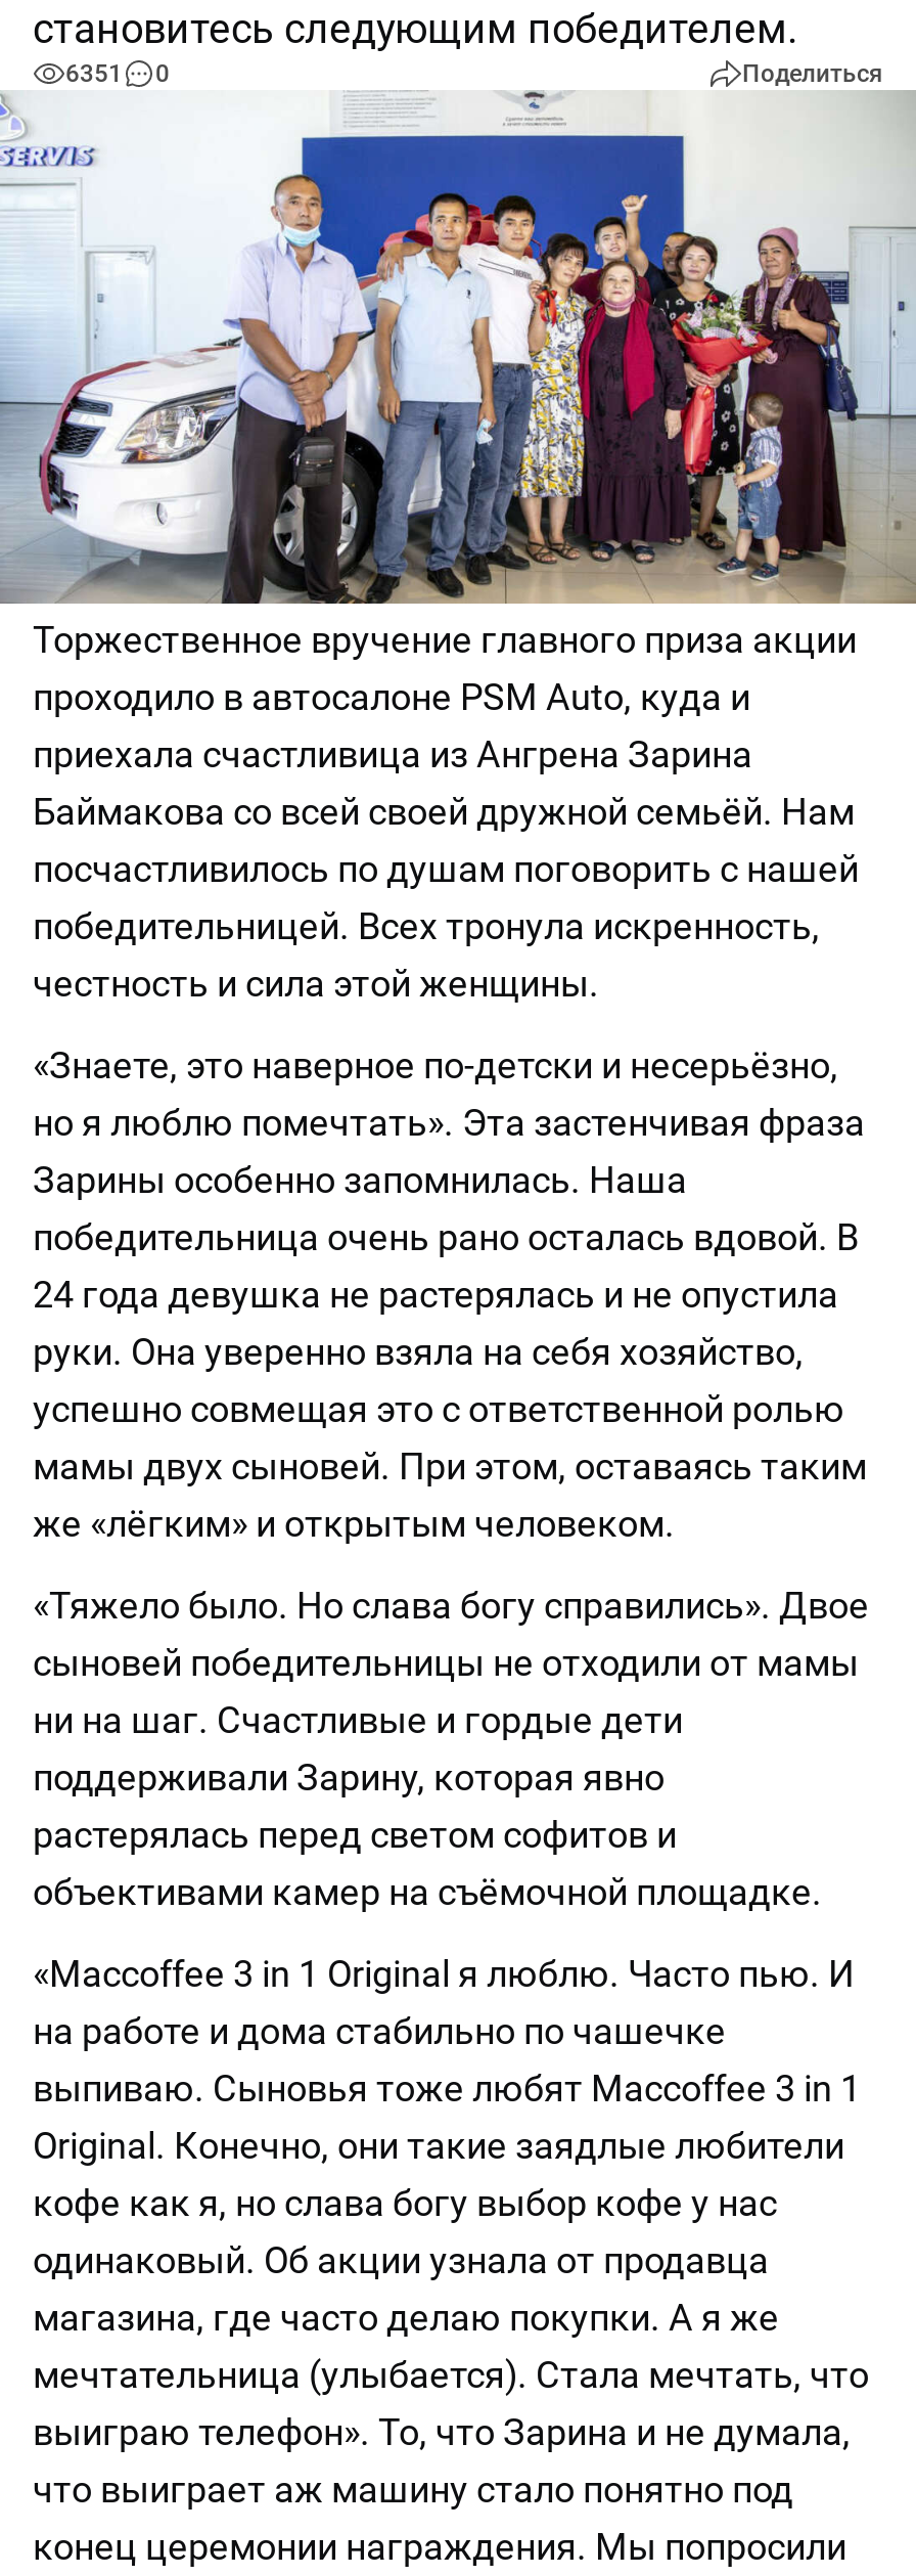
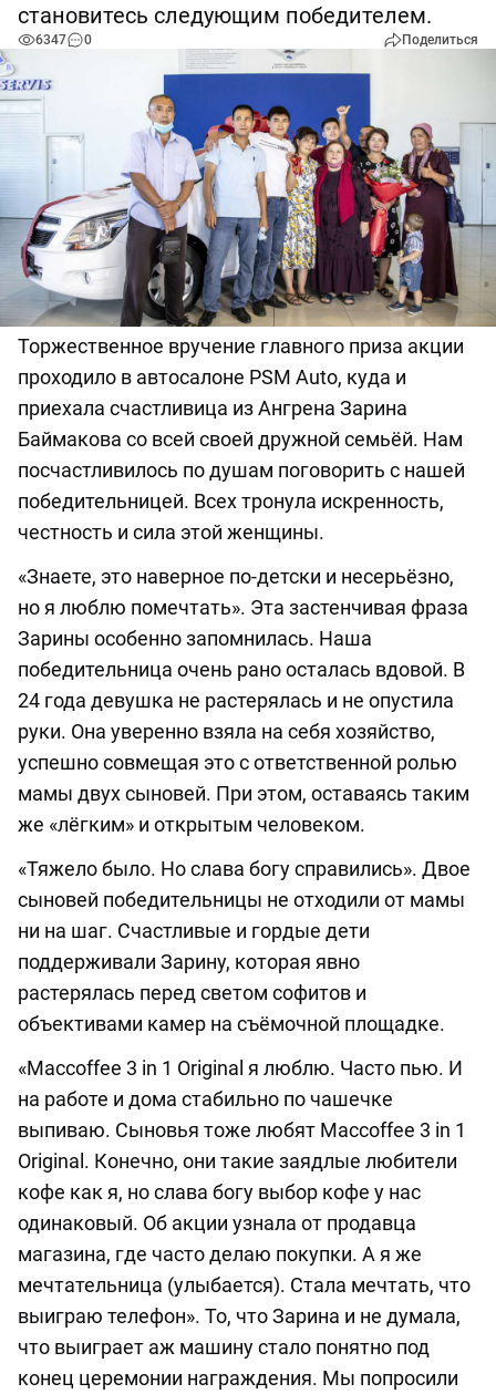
[65,59,170,88] 6351 0 -> [35,32,92,48] 6347 0

